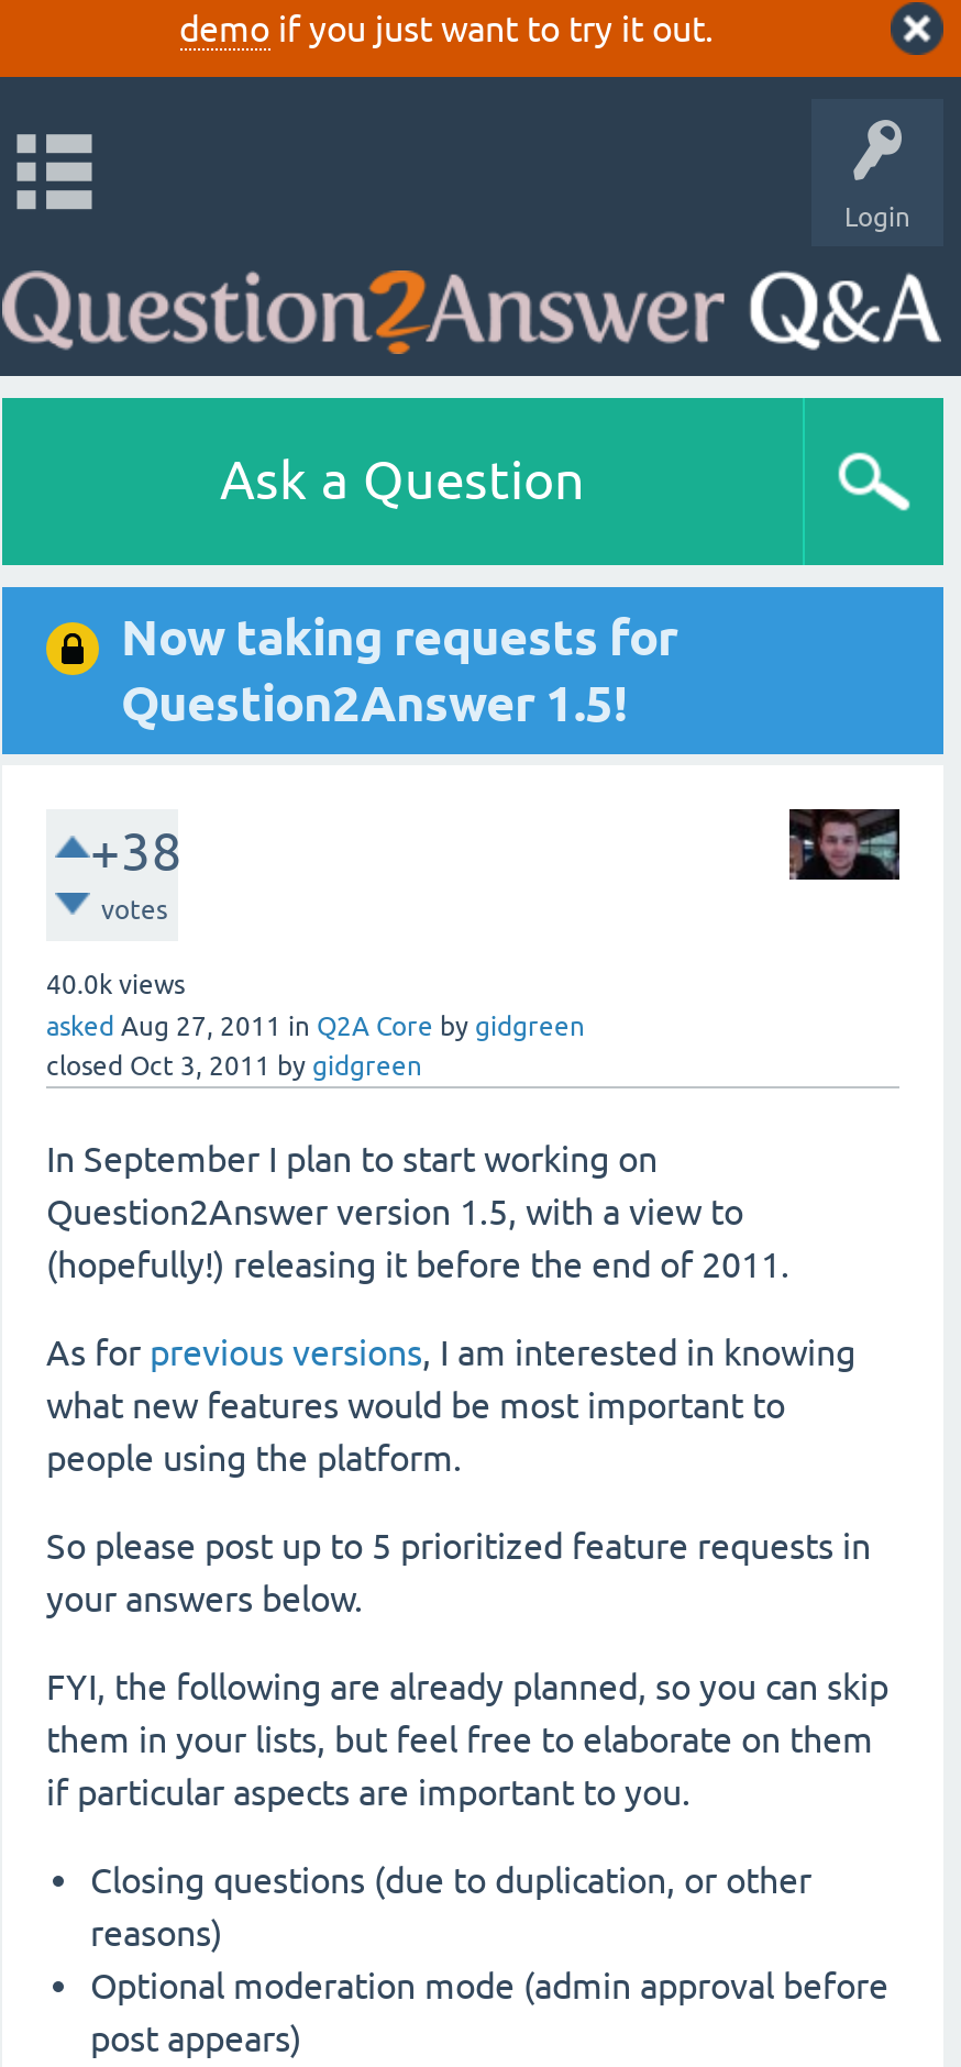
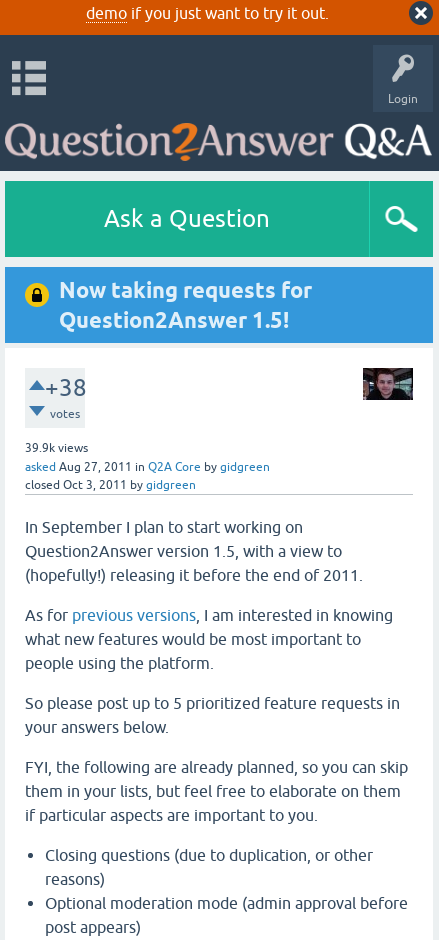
[46,970,185,1001] 40.0k views -> [25,441,88,455] 39.9k views

